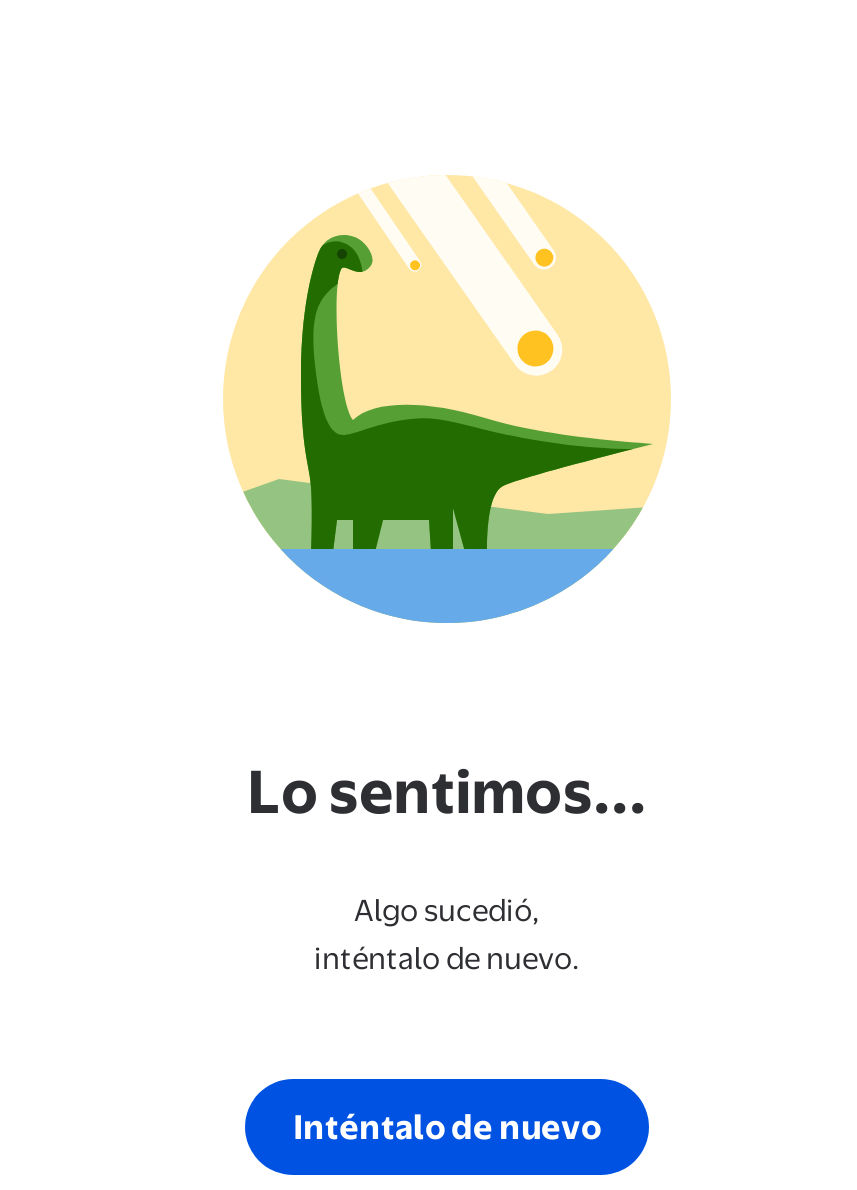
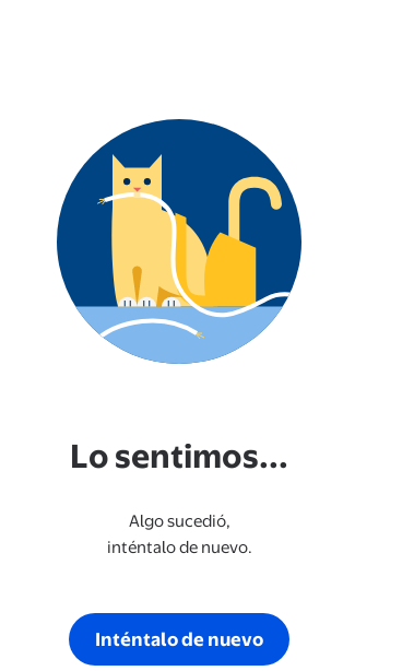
[223,175,671,577] [image] -> [56,118,303,340] [image]

